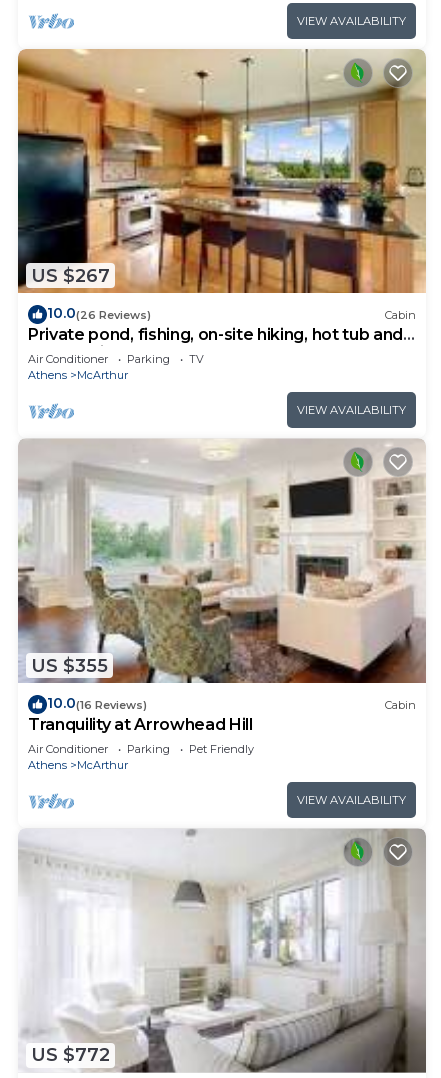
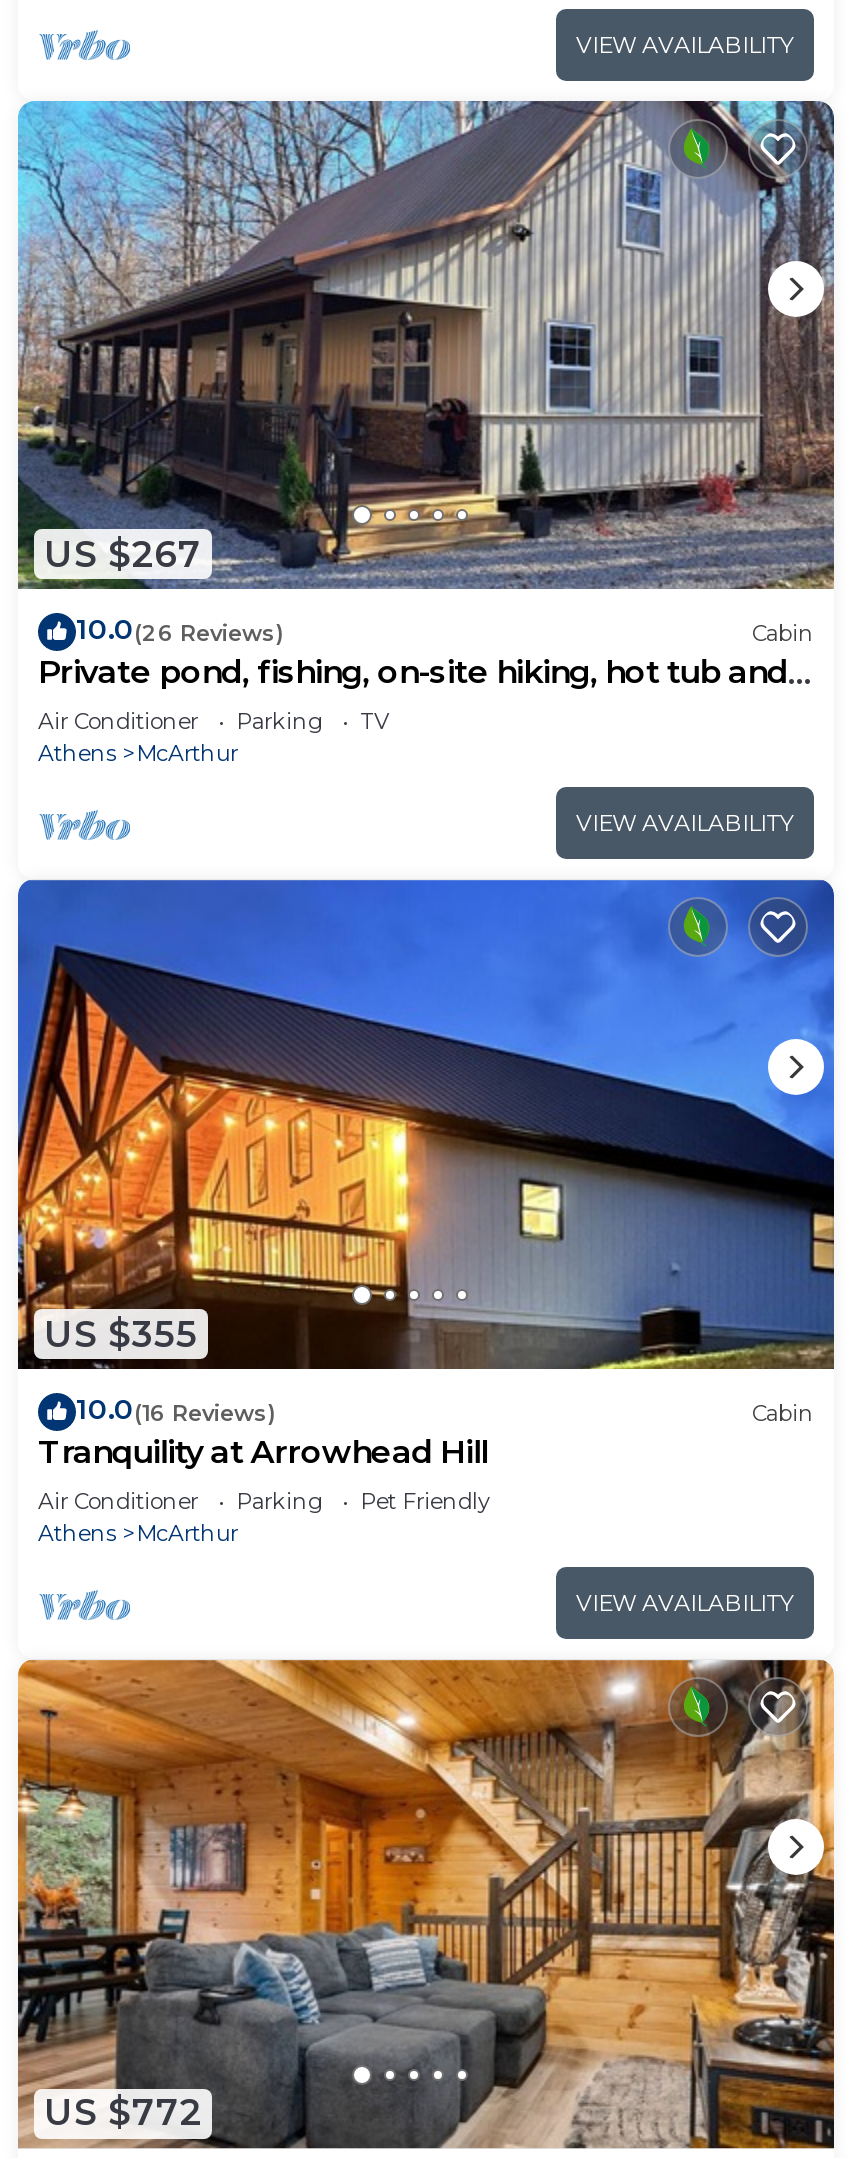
[17,48,427,294] [image] -> [16,99,836,591] [image]
[17,439,427,684] [image] -> [16,879,836,1371] [image]
[18,829,426,1073] [image] -> [16,1659,836,2149] [image]

